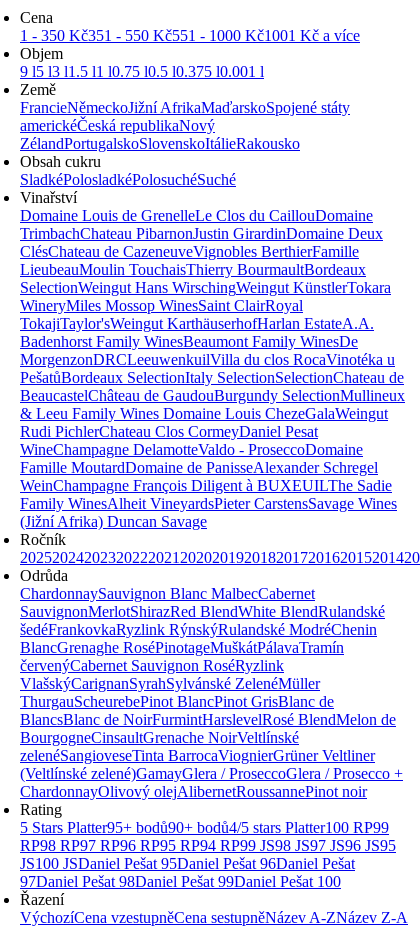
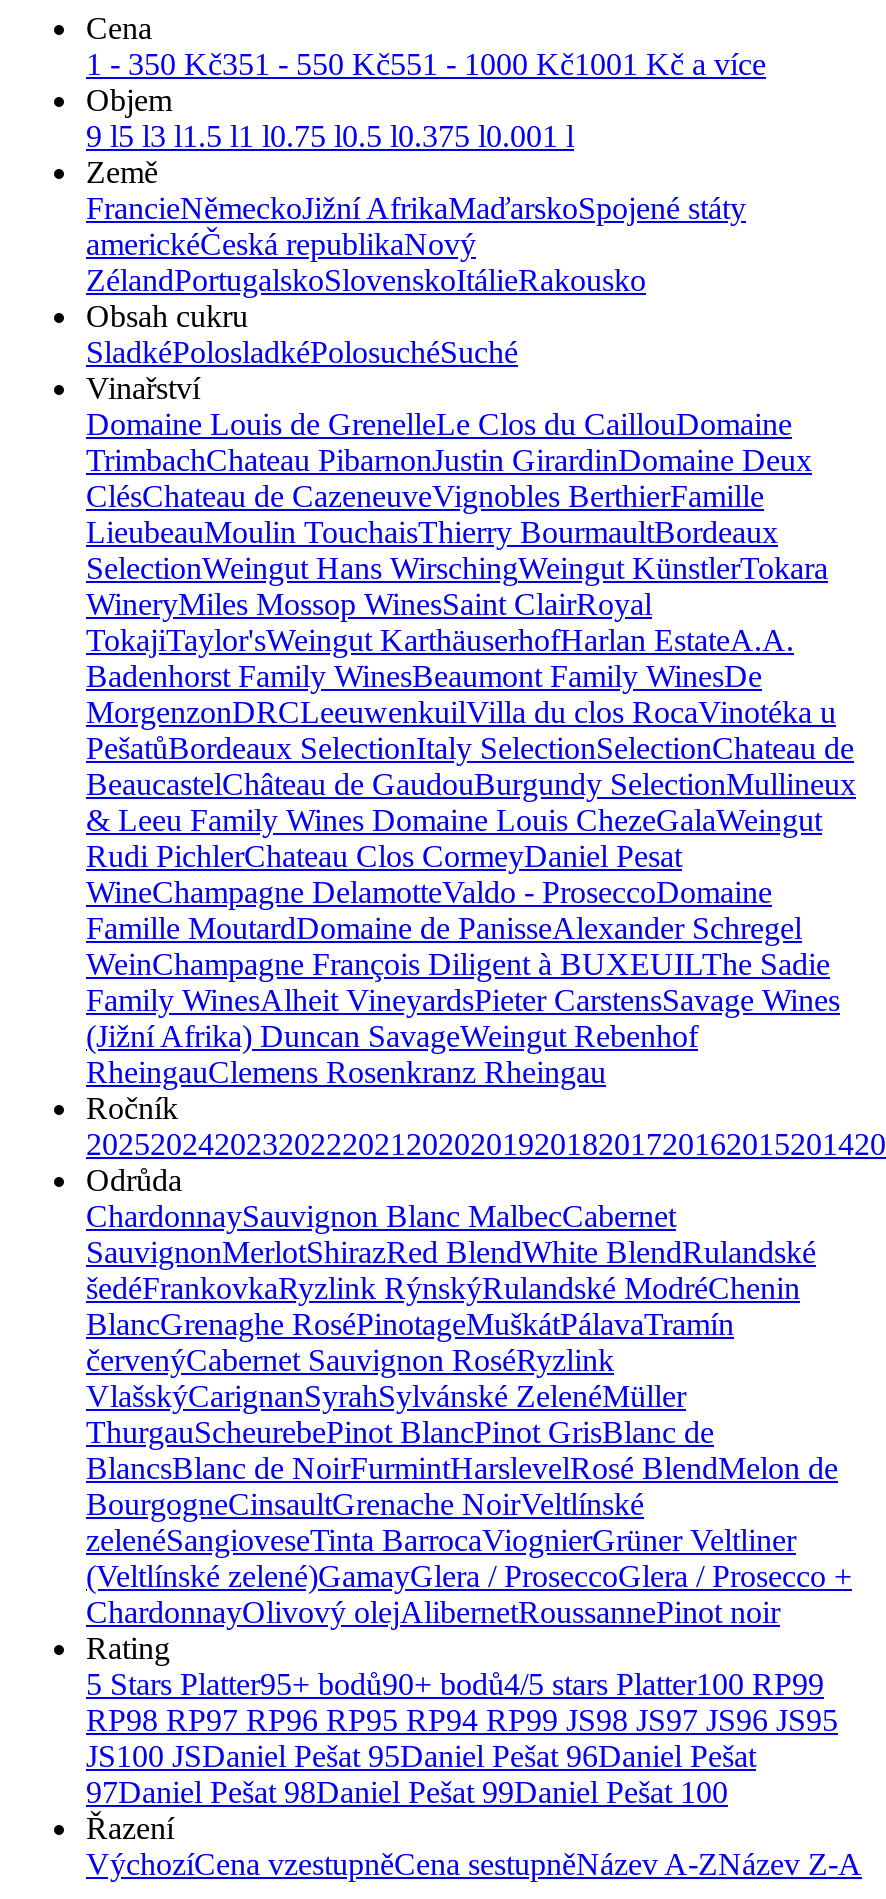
[20,513,207,530] (Jižní Afrika) Duncan Savage -> [86,1019,698,1089] (Jižní Afrika) Duncan SavageWeingut Rebenhof | RheingauClemens Rosenkranz Rheingau

